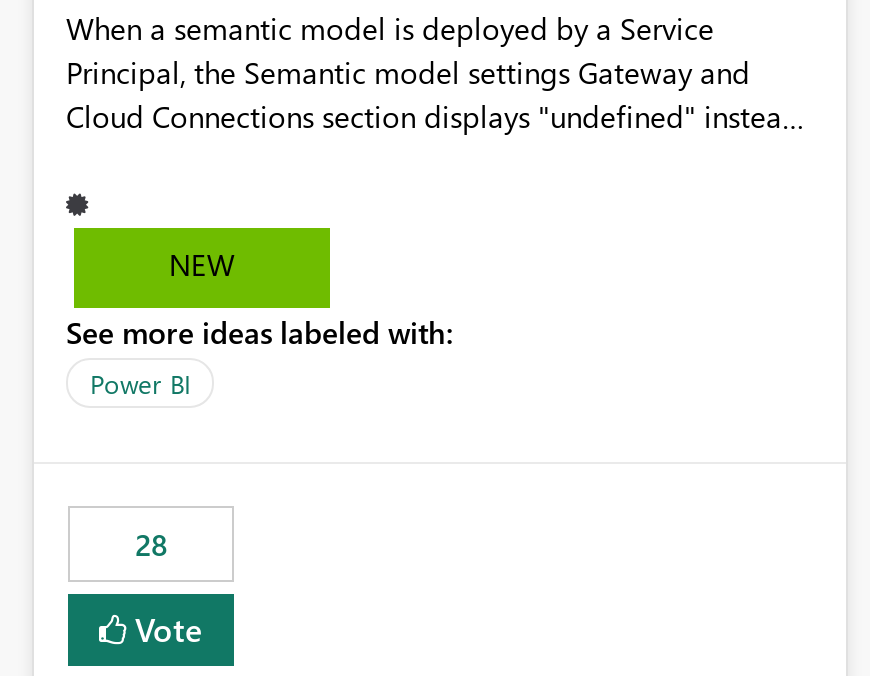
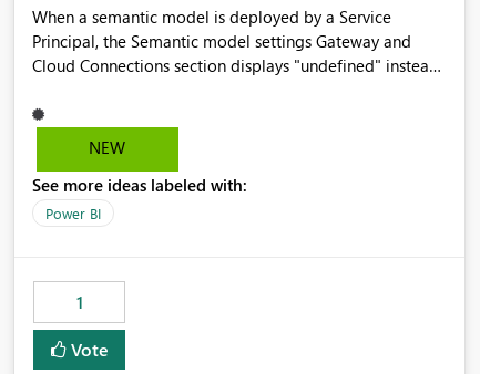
[135,525,167,565] 28 -> [76,291,83,314] 1

